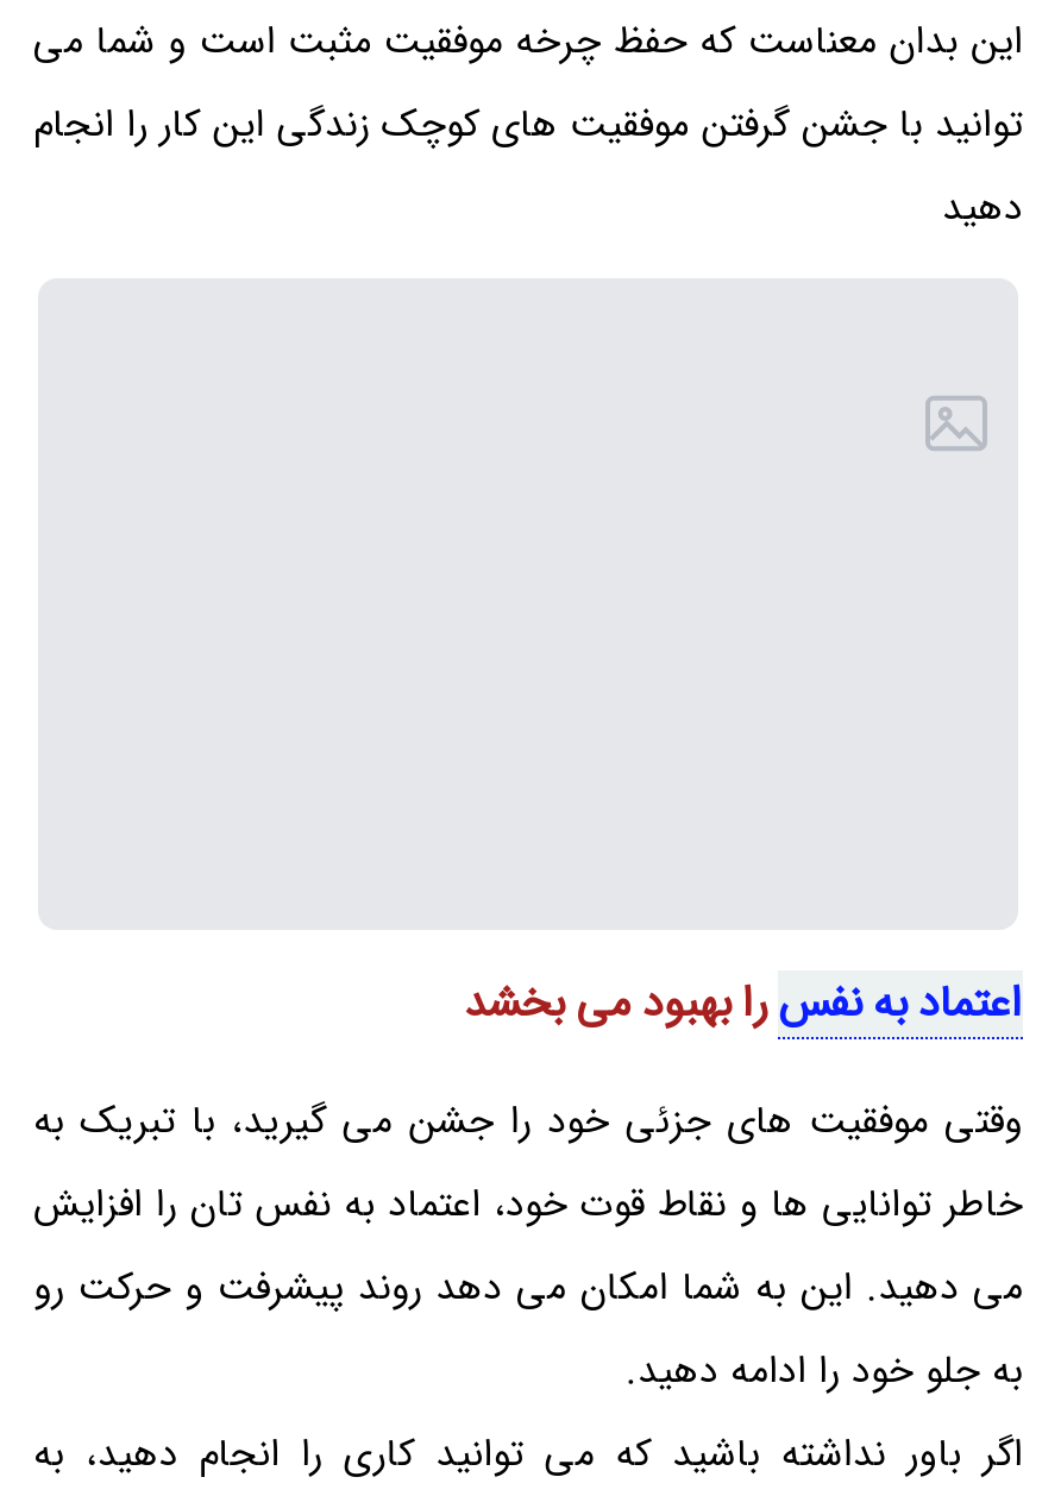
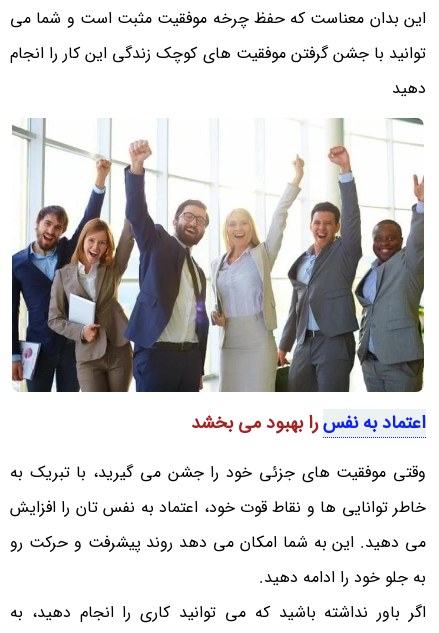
none -> [11,117,425,393] [image]

